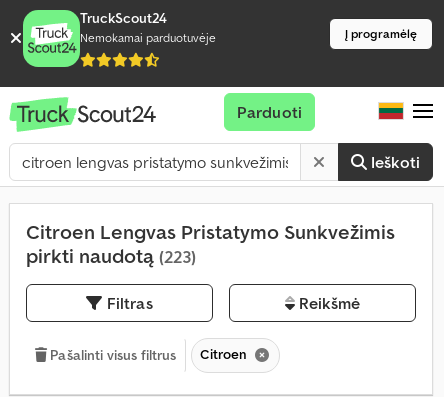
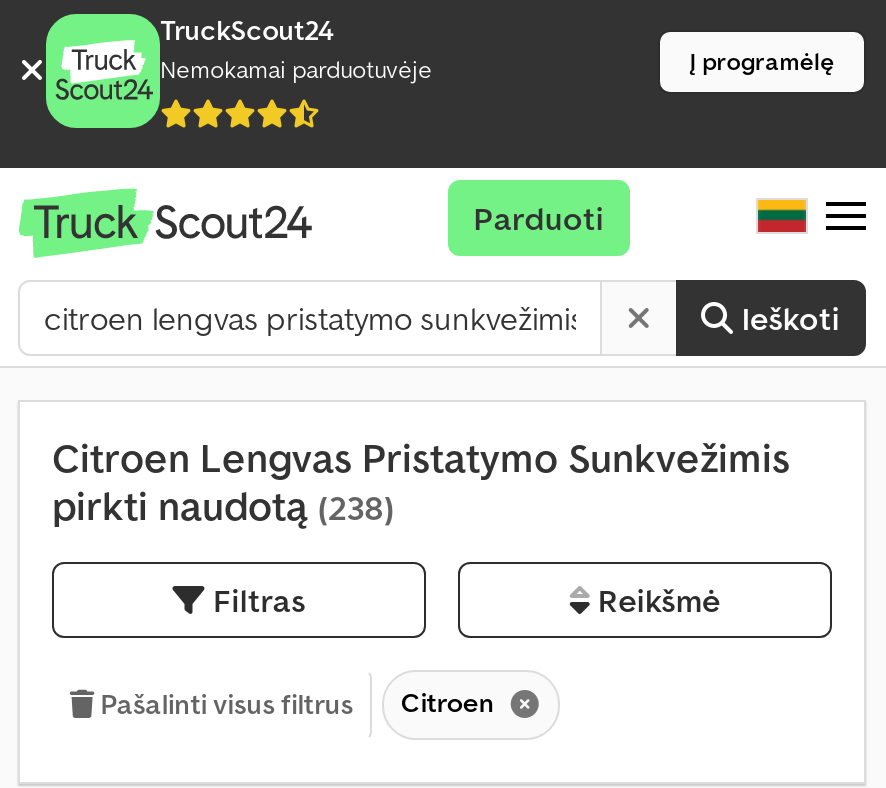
[26,243,196,269] pirkti naudotą (223) -> [52,480,394,532] pirkti naudotą (238)

